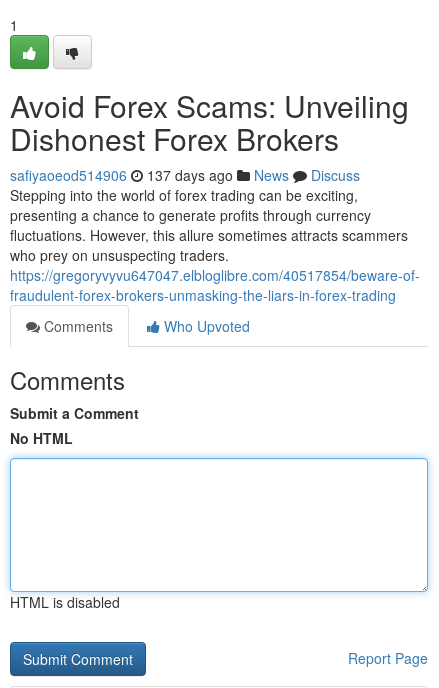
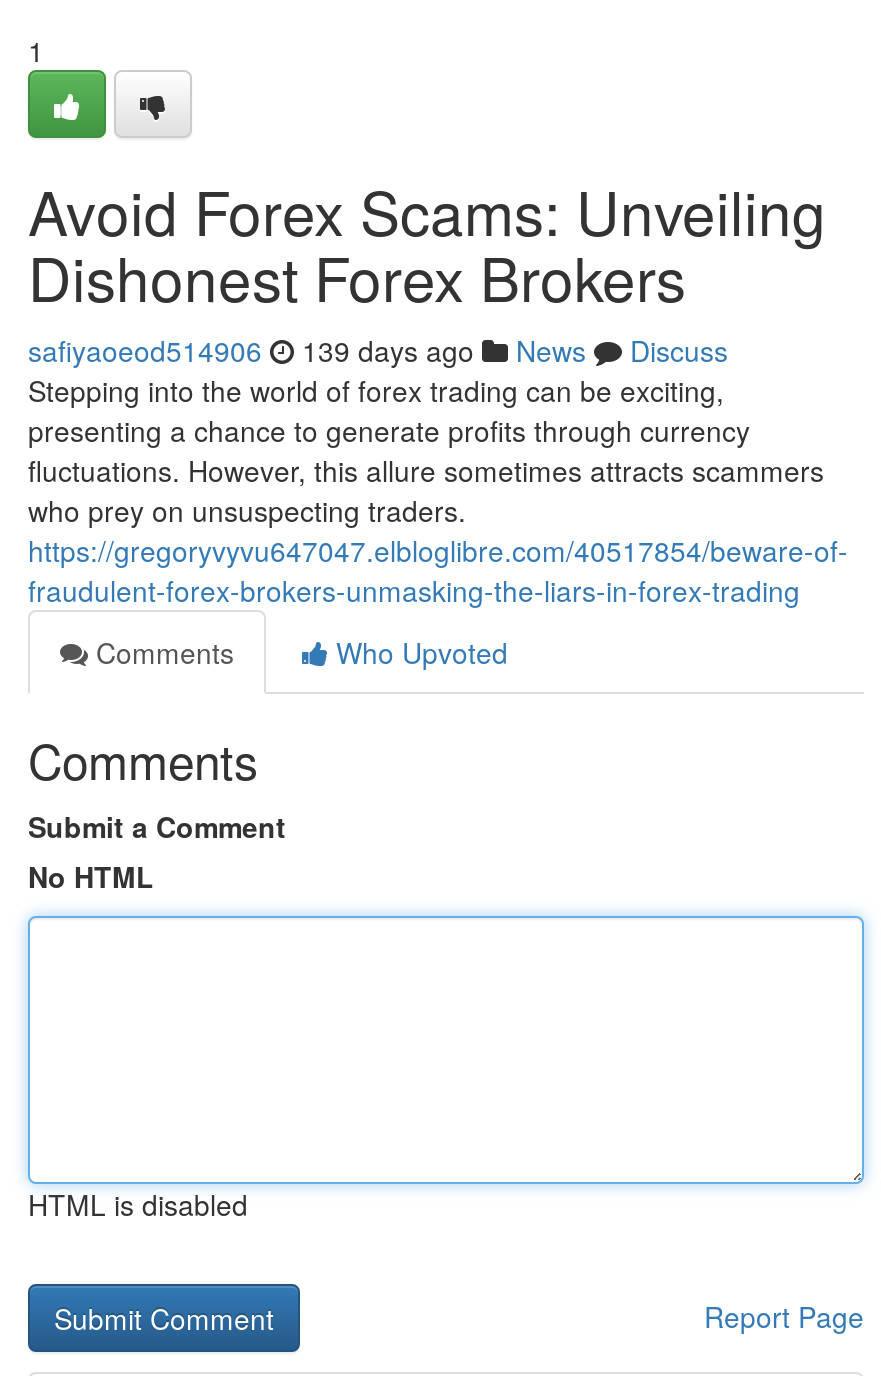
[10,165,360,185] safiyaoeod514906 137 days ago News Discuss -> [28,330,728,370] safiyaoeod514906 139 days ago News Discuss

